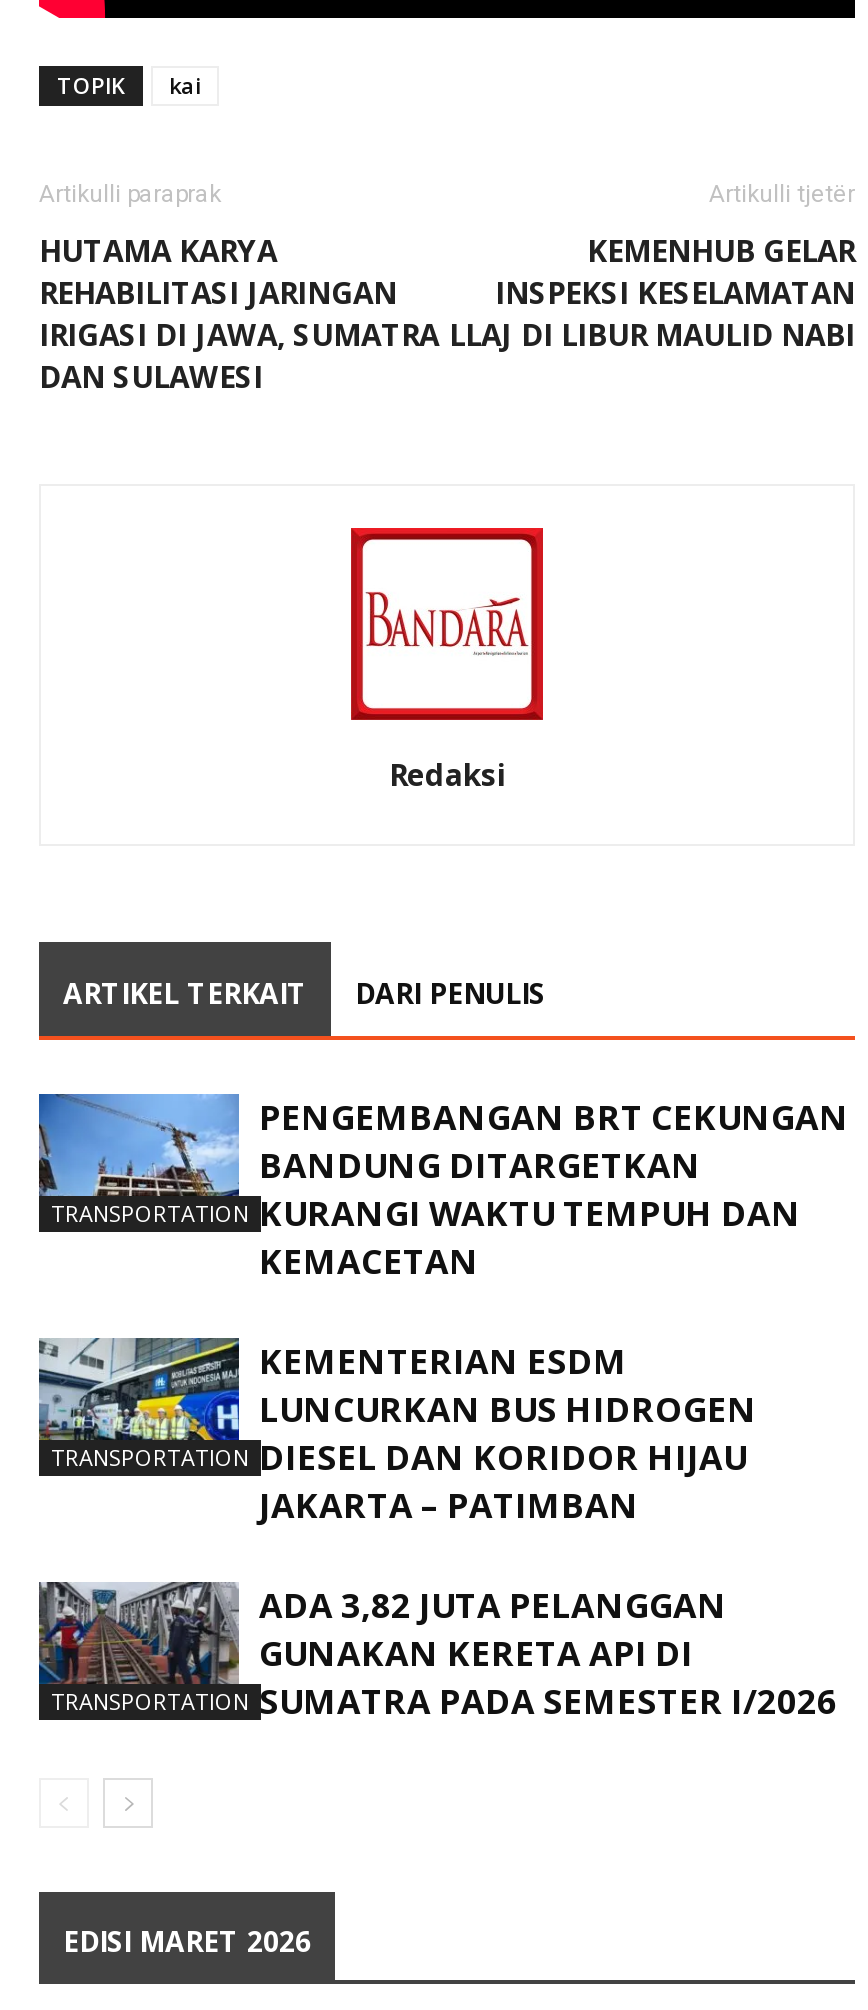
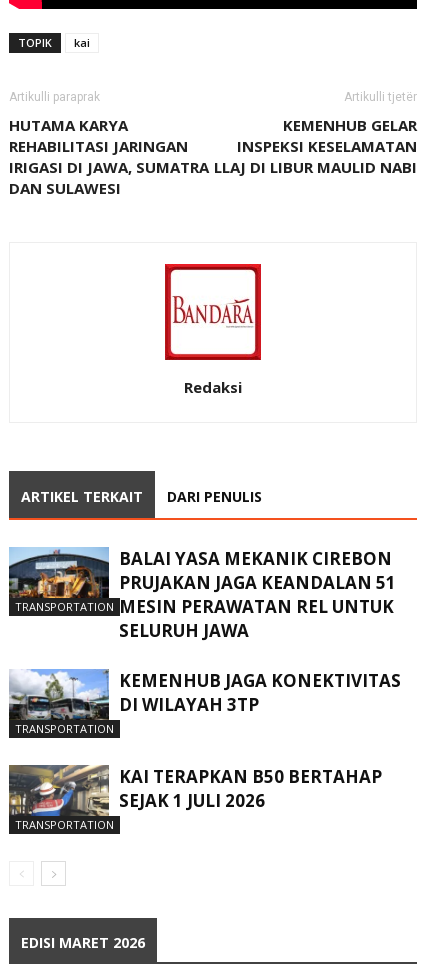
[39,1094,849,1285] [image] | PENGEMBANGAN BRT CEKUNGAN | BANDUNG DITARGETKAN | KURANGI WAKTU TEMPUH DAN | KEMACETAN -> [9,547,396,642] [image] | BALAI YASA MEKANIK CIREBON | PRUJAKAN JAGA KEANDALAN 51 | MESIN PERAWATAN REL UNTUK | SELURUH JAWA
[39,1336,757,1529] [image] | KEMENTERIAN ESDM | LUNCURKAN BUS HIDROGEN | DIESEL DAN KORIDOR HIJAU | JAKARTA – PATIMBAN -> [9,669,401,719] [image] | KEMENHUB JAGA KONEKTIVITAS | DI WILAYAH 3TP
[39,1580,837,1725] [image] | ADA 3,82 JUTA PELANGGAN | GUNAKAN KERETA API DI | SUMATRA PADA SEMESTER I/2026 -> [9,765,382,815] [image] | KAI TERAPKAN B50 BERTAHAP | SEJAK 1 JULI 2026

